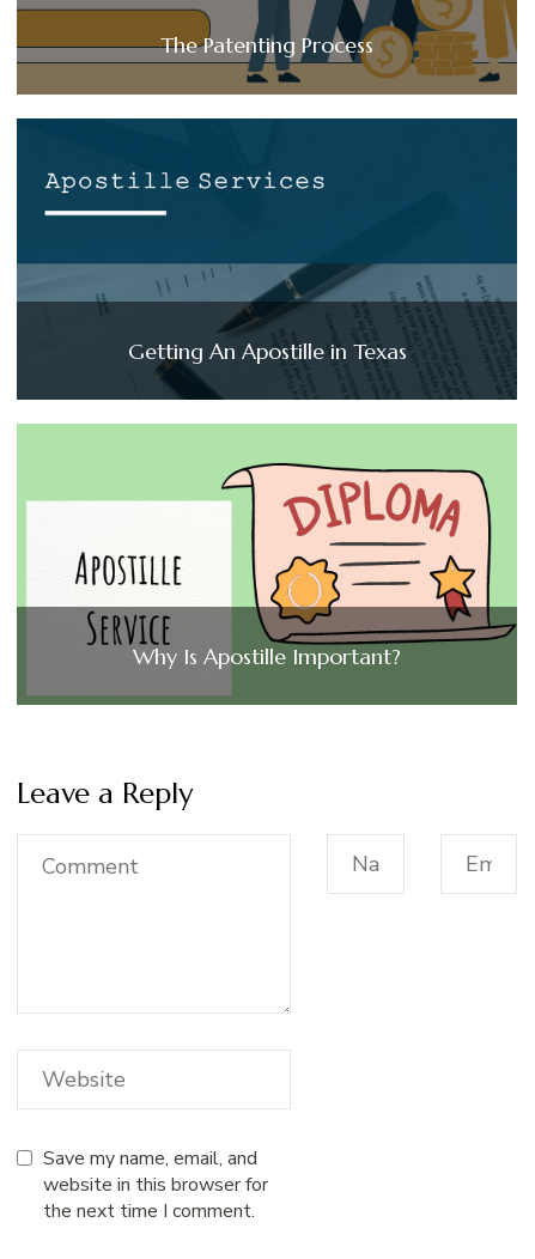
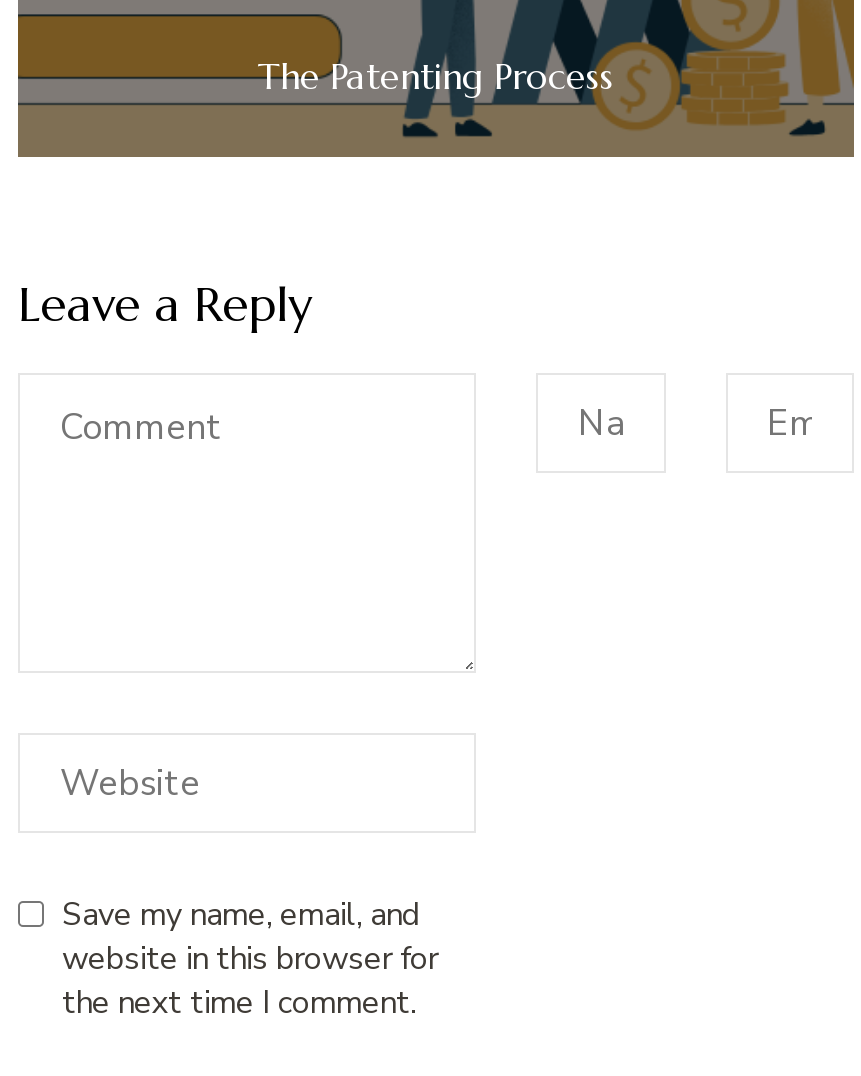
[16,117,518,401] [image] | Getting An Apostille in Texas -> none
[17,424,517,704] [image] | Why Is Apostille Important? -> none

